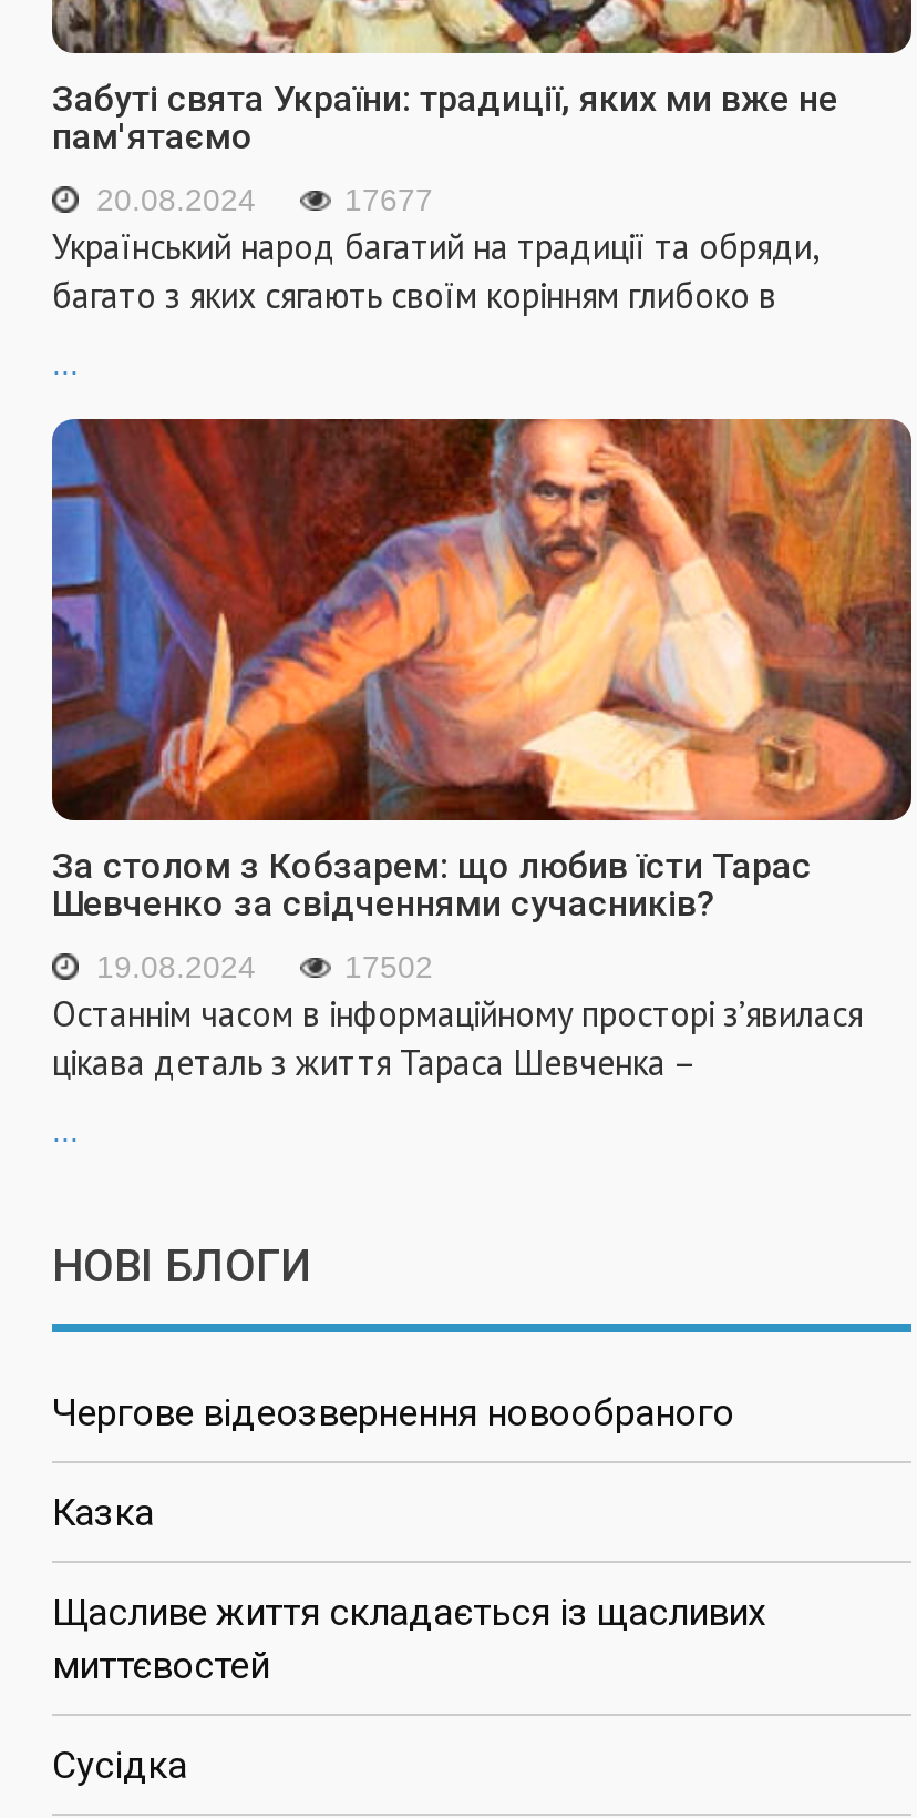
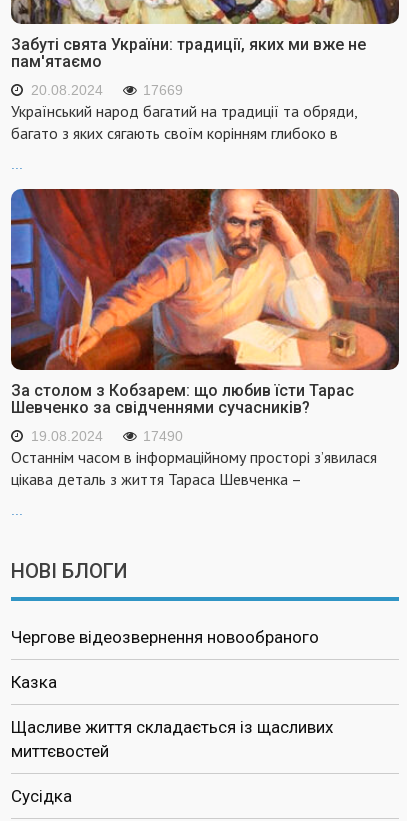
[344,182,433,218] 17677 -> [143,82,183,98] 17669
[344,948,433,983] 17502 -> [143,427,183,443] 17490

